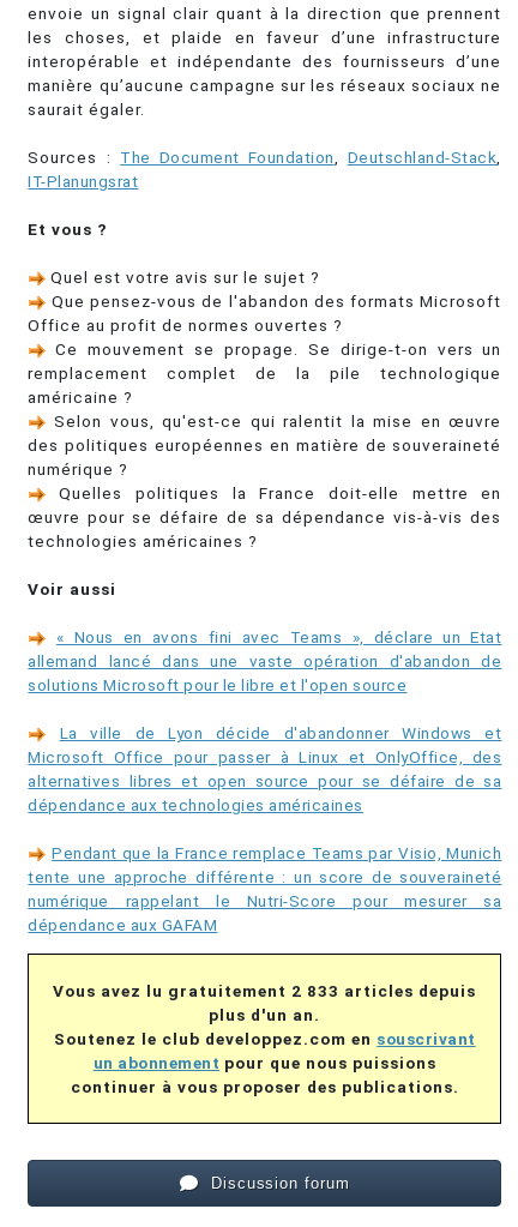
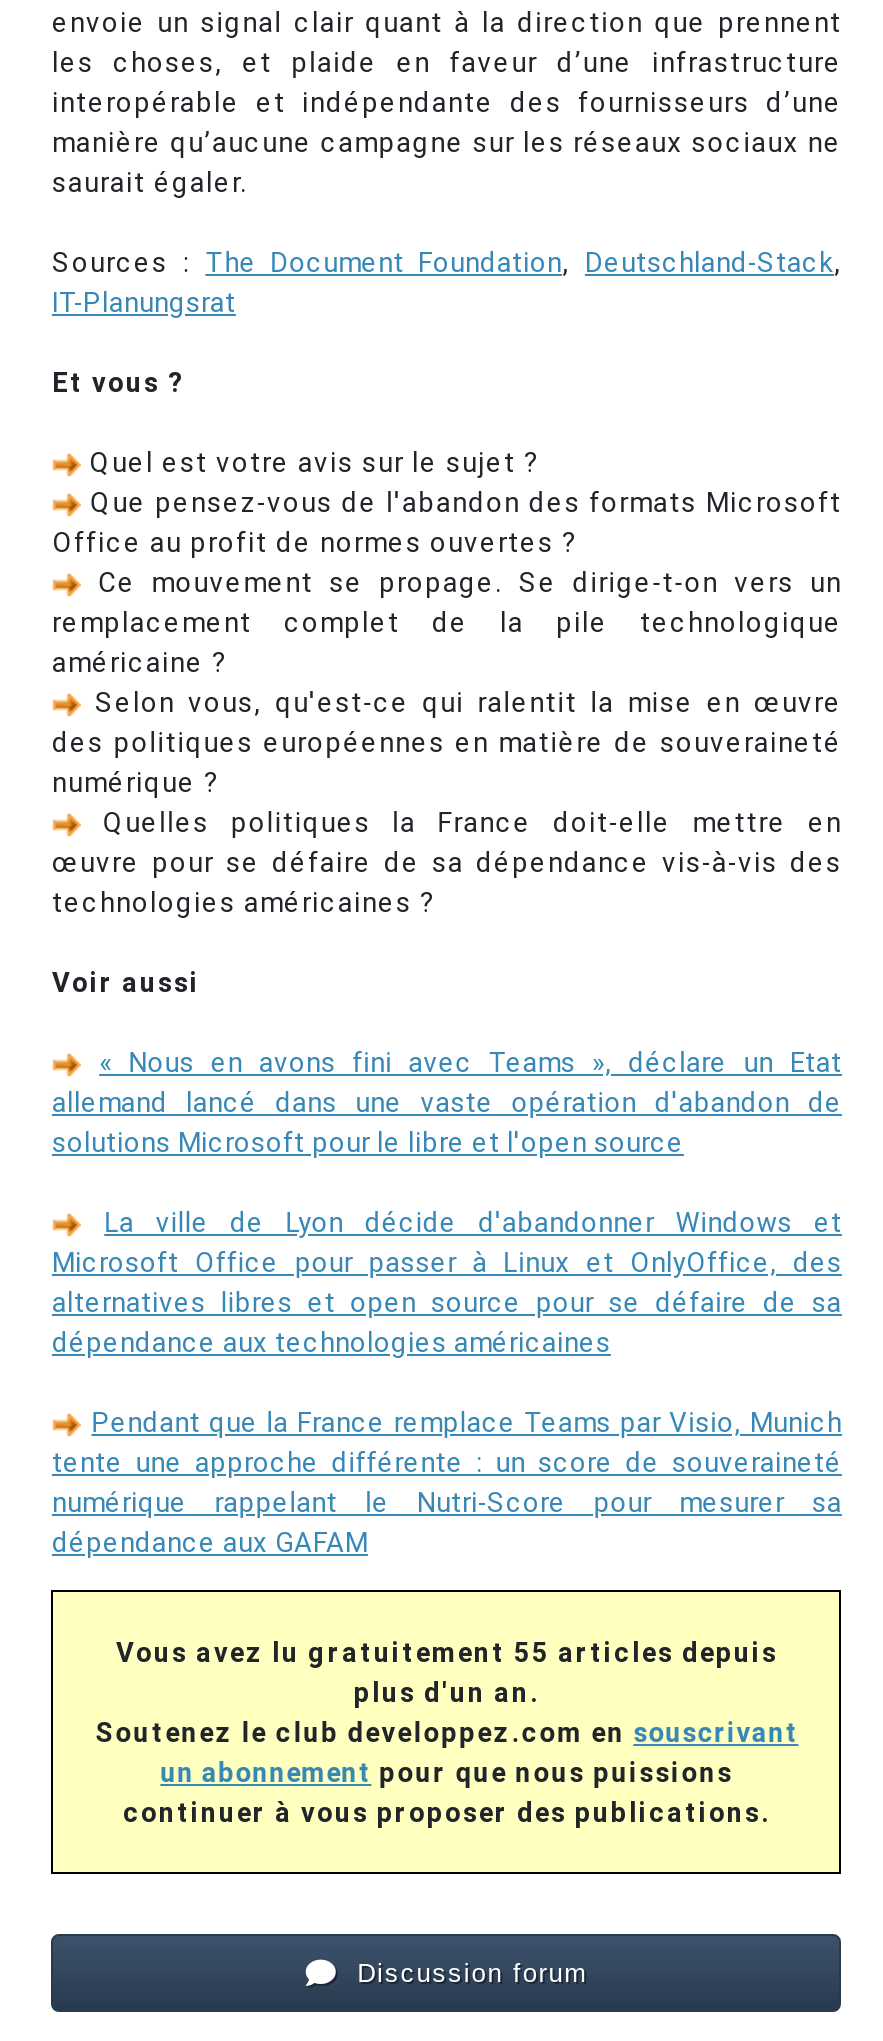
[53,981,477,1000] Vous avez lu gratuitement 2 833 articles depuis -> [116,1636,778,1668] Vous avez lu gratuitement 55 articles depuis

